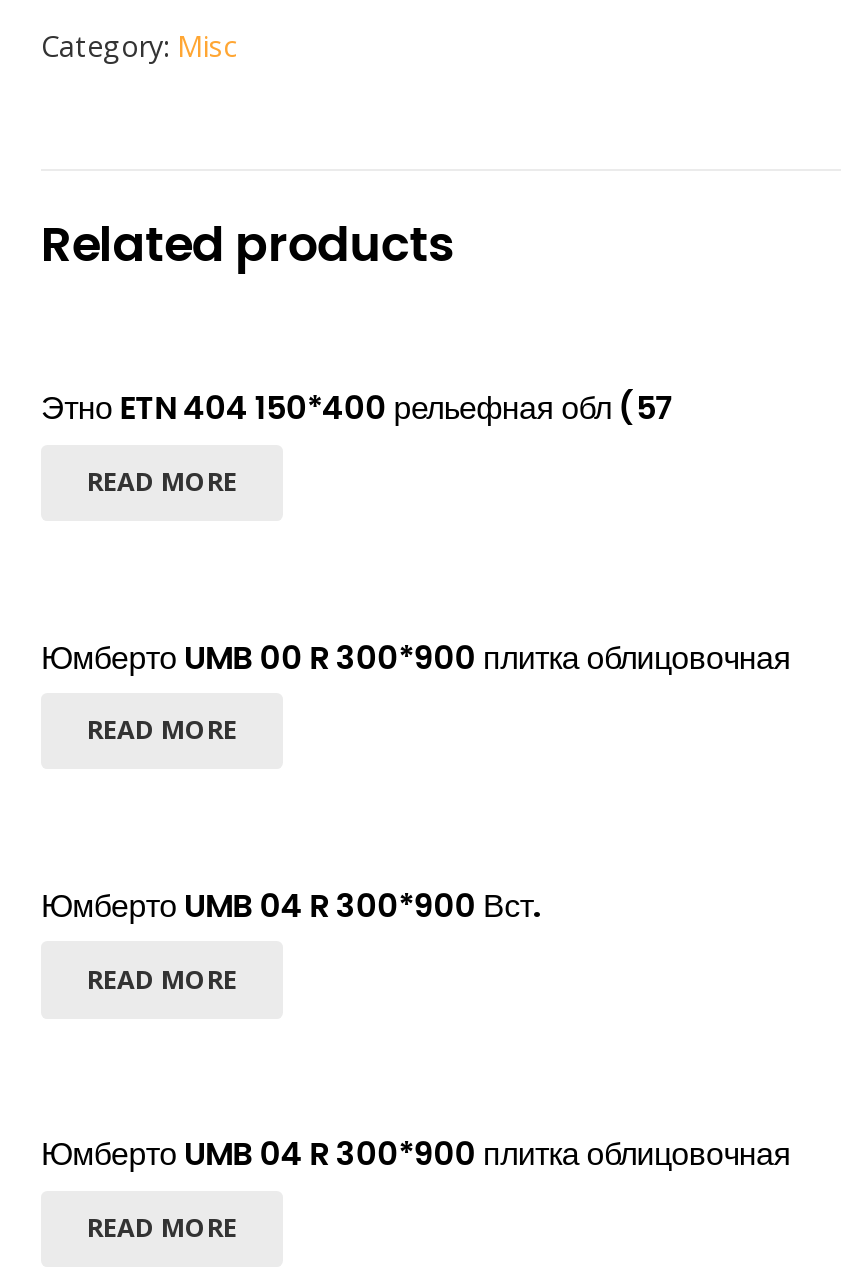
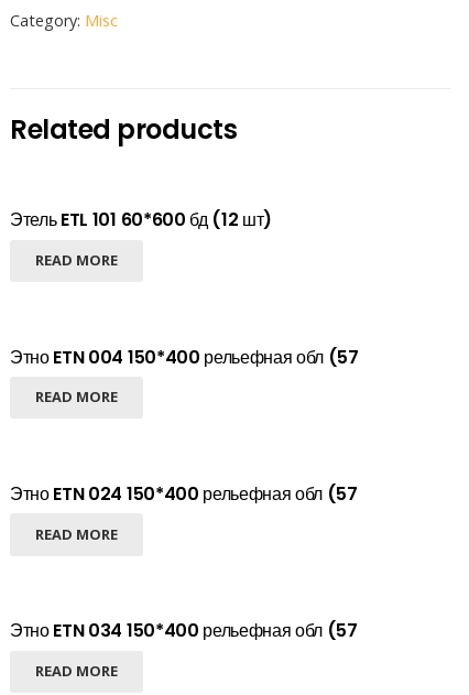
[41,385,675,431] Этно ETN 404 150*400 рельефная обл (57 -> [10,207,272,233] Этель ETL 101 60*600 бд (12 шт)
[41,634,791,680] Юмберто UMB 00 R 300*900 плитка облицовочная -> [10,344,359,370] Этно ETN 004 150*400 рельефная обл (57
[41,883,540,929] Юмберто UMB 04 R 300*900 Вст. -> [10,481,358,507] Этно ETN 024 150*400 рельефная обл (57
[41,1132,791,1178] Юмберто UMB 04 R 300*900 плитка облицовочная -> [10,618,358,644] Этно ETN 034 150*400 рельефная обл (57

